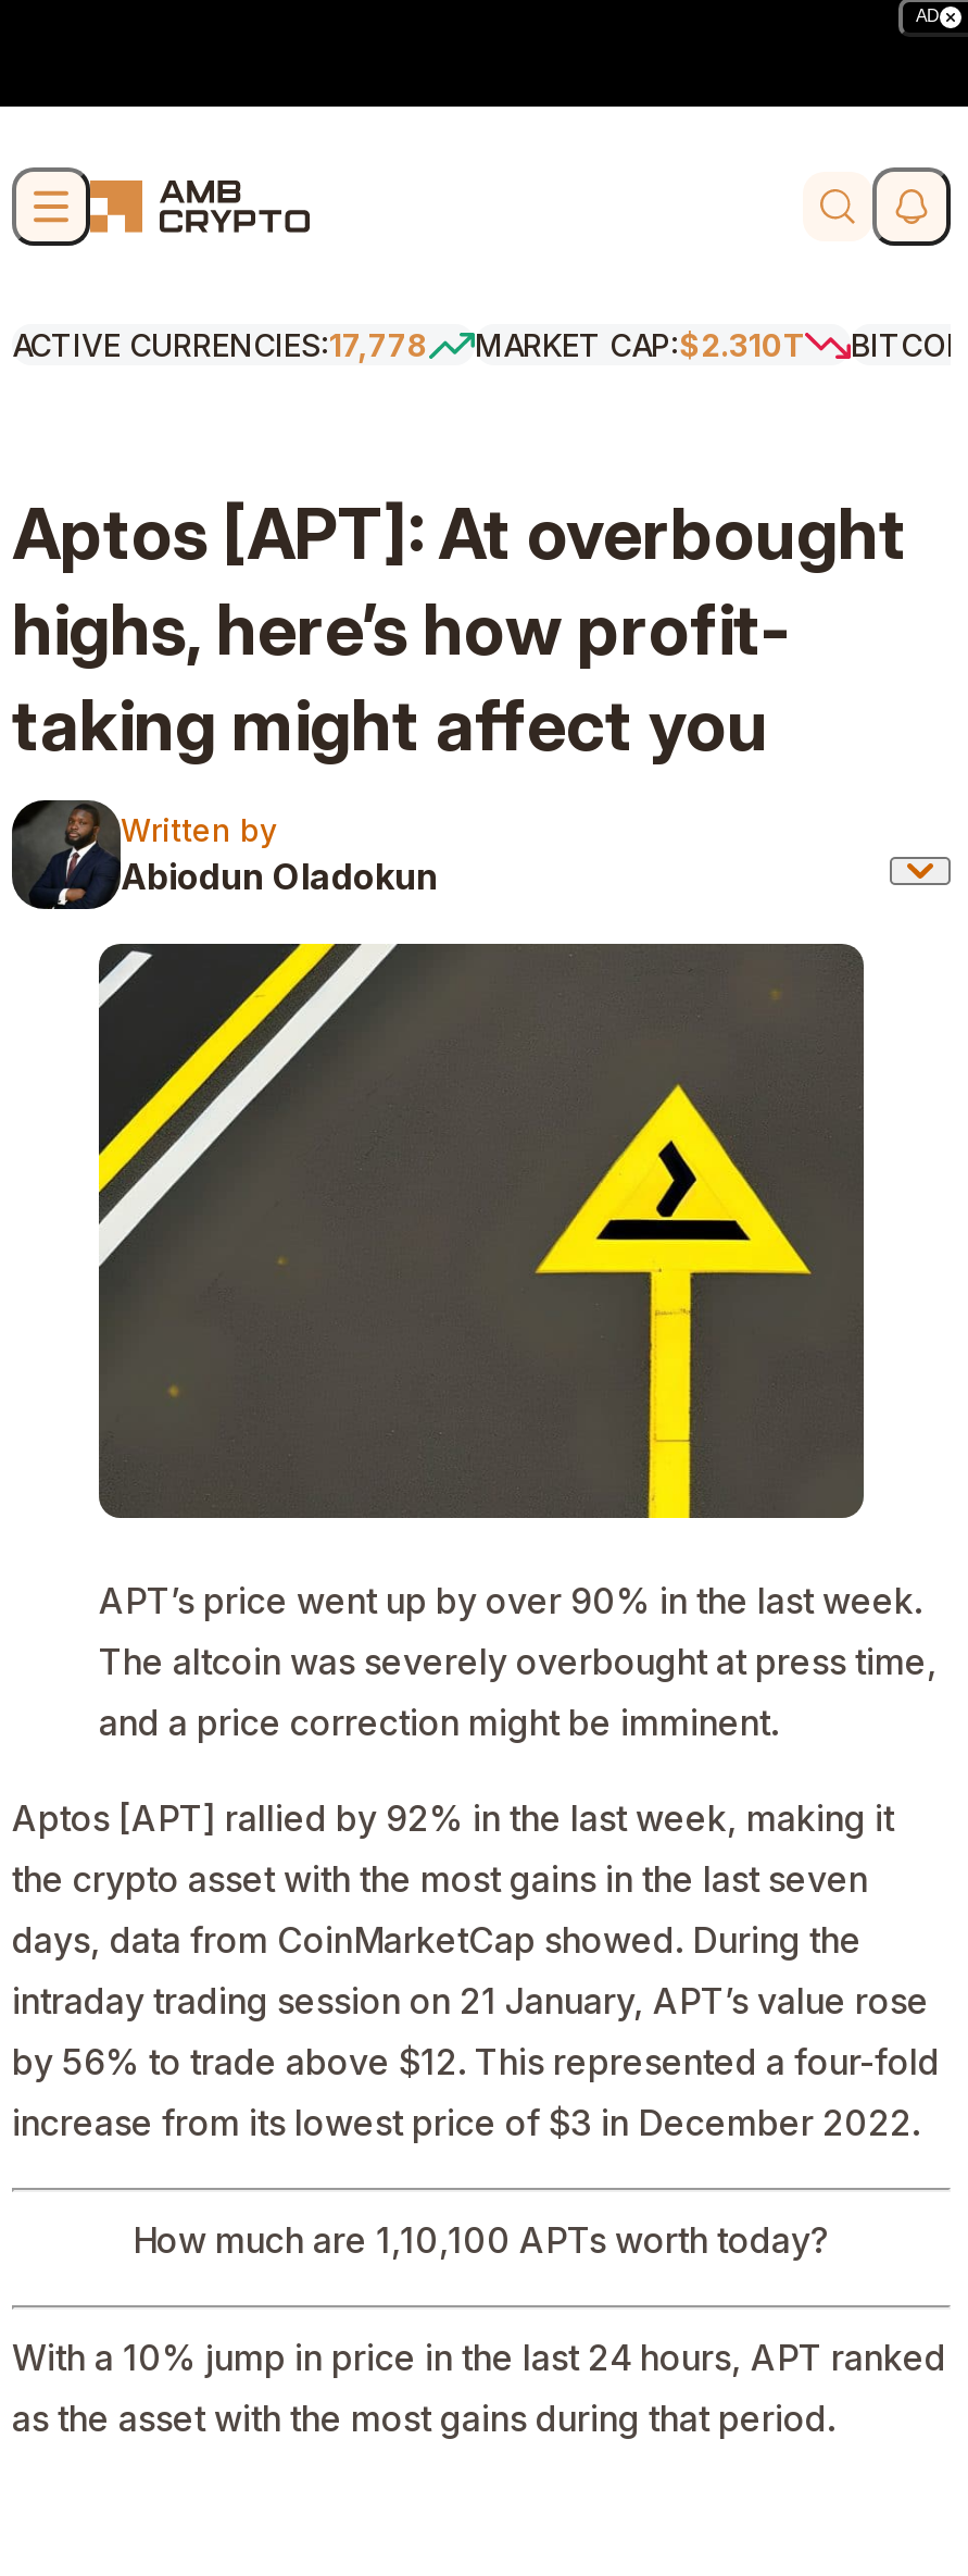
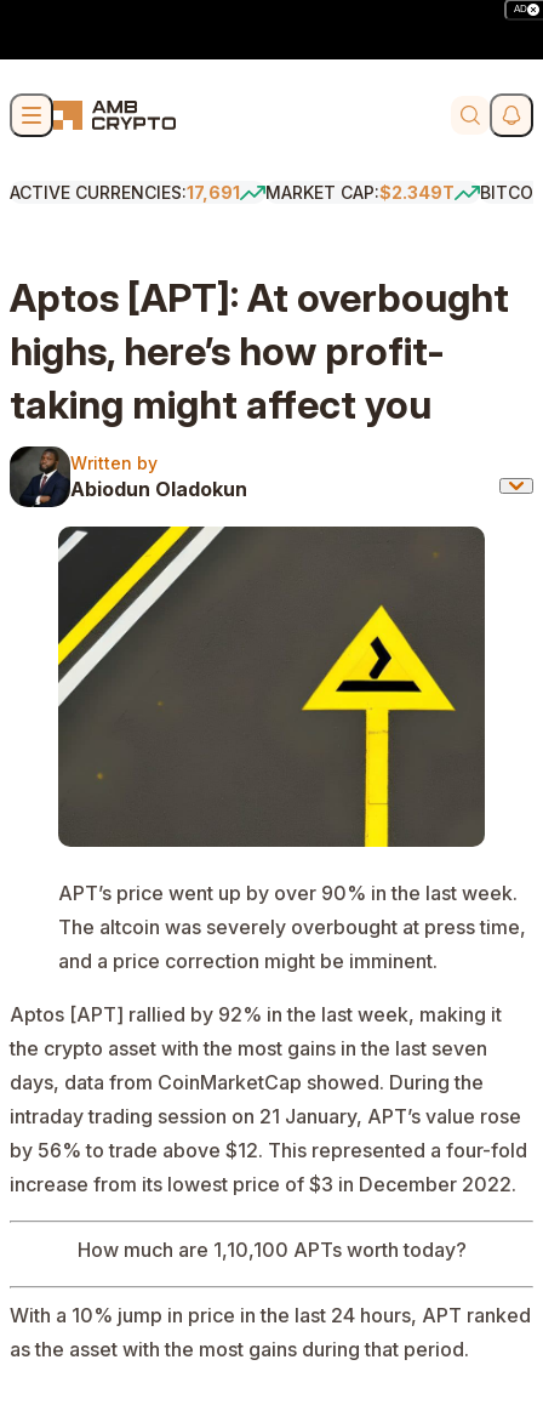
[12,326,429,363] ACTIVE CURRENCIES:17,778 -> [10,182,240,203] ACTIVE CURRENCIES:17,691
[475,326,805,363] MARKET CAP:$2.310T -> [265,182,455,203] MARKET CAP:$2.349T

